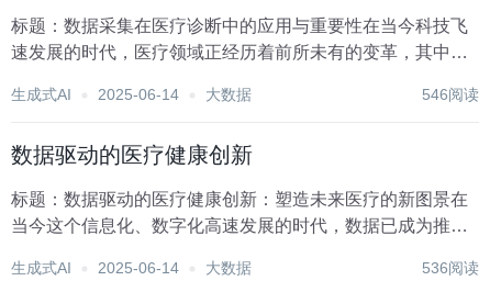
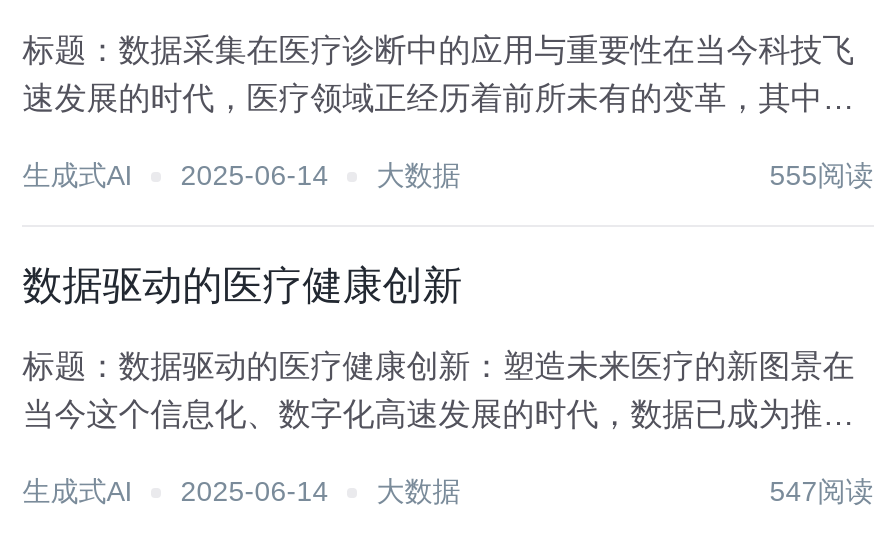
[422,86,479,103] 546阅读 -> [770,159,874,191] 555阅读
[422,259,479,277] 536阅读 -> [770,475,874,507] 547阅读

